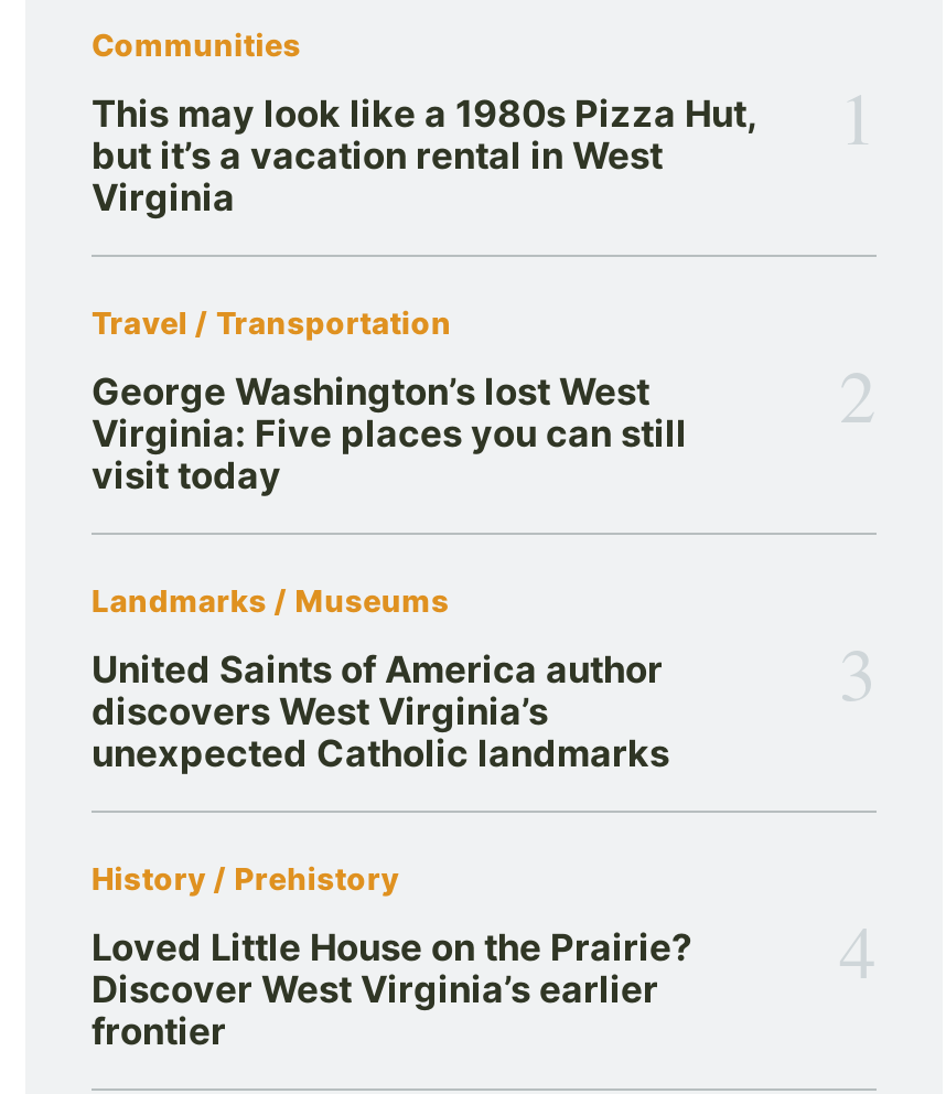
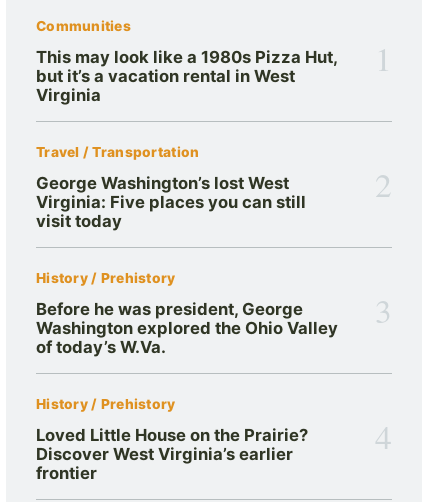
[92,582,449,618] Landmarks / Museums -> [36,269,175,285] History / Prehistory
[92,646,669,774] United Saints of America author | discovers West Virginia’s | unexpected Catholic landmarks -> [36,298,338,356] Before he was president, George | Washington explored the Ohio Valley | of today’s W.Va.

